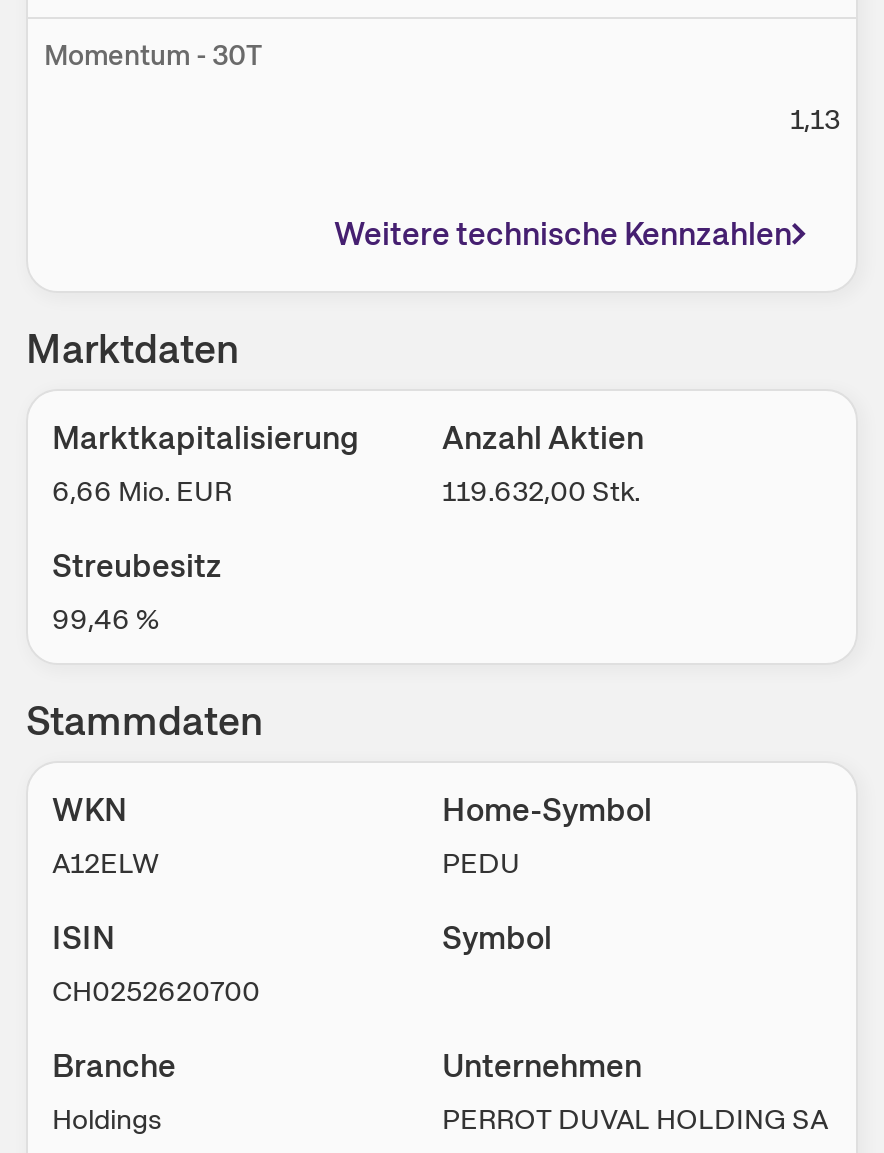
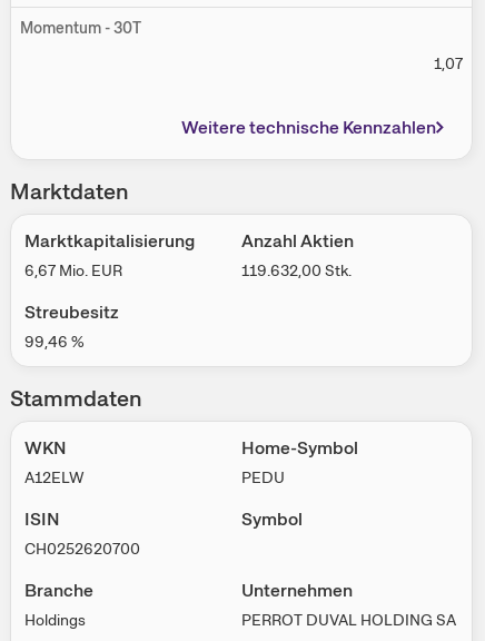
[790,101,840,137] 1,13 -> [434,54,463,74] 1,07
[52,473,232,509] 6,66 Mio. EUR -> [24,261,122,281] 6,67 Mio. EUR

